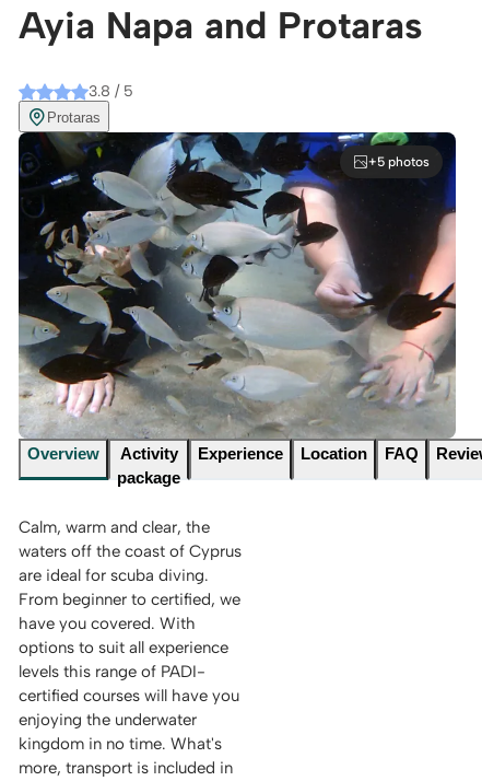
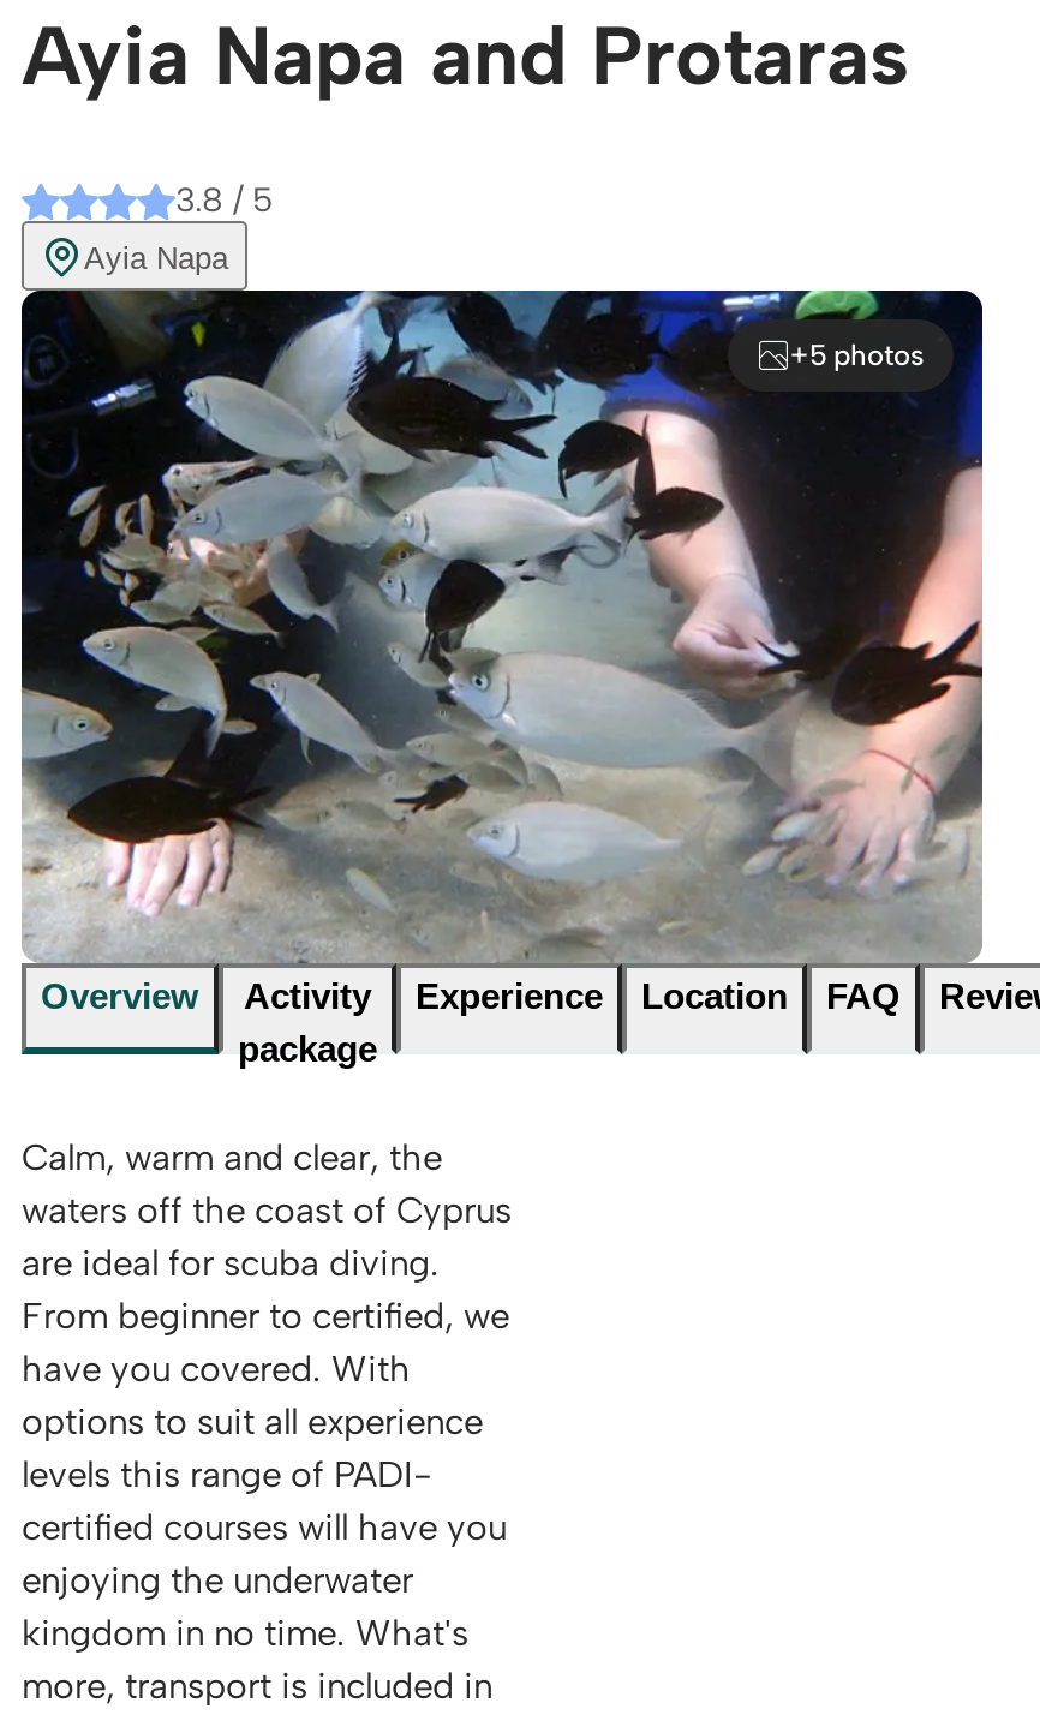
[47,109,101,125] Protaras -> [84,239,228,275] Ayia Napa

